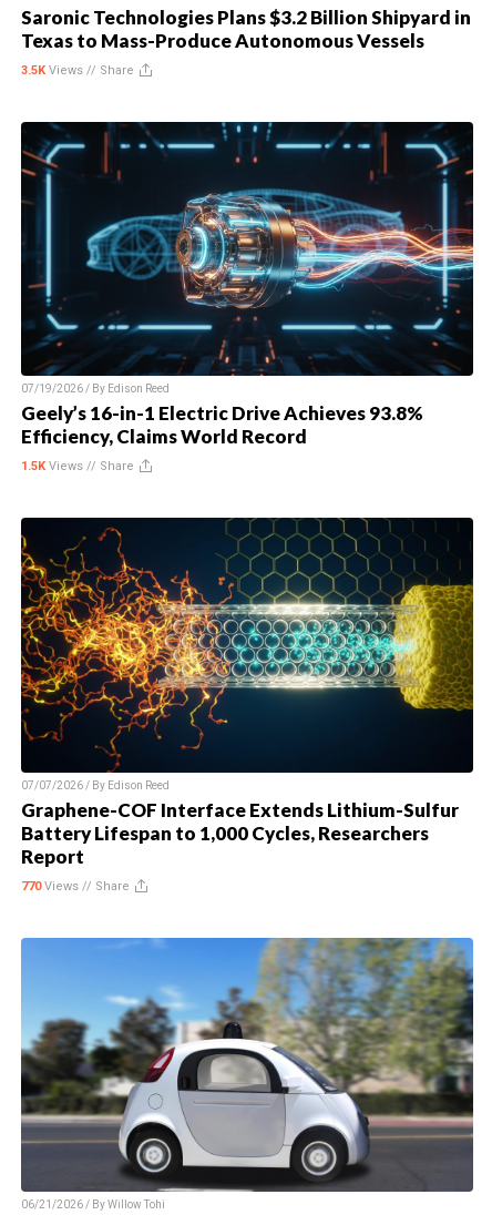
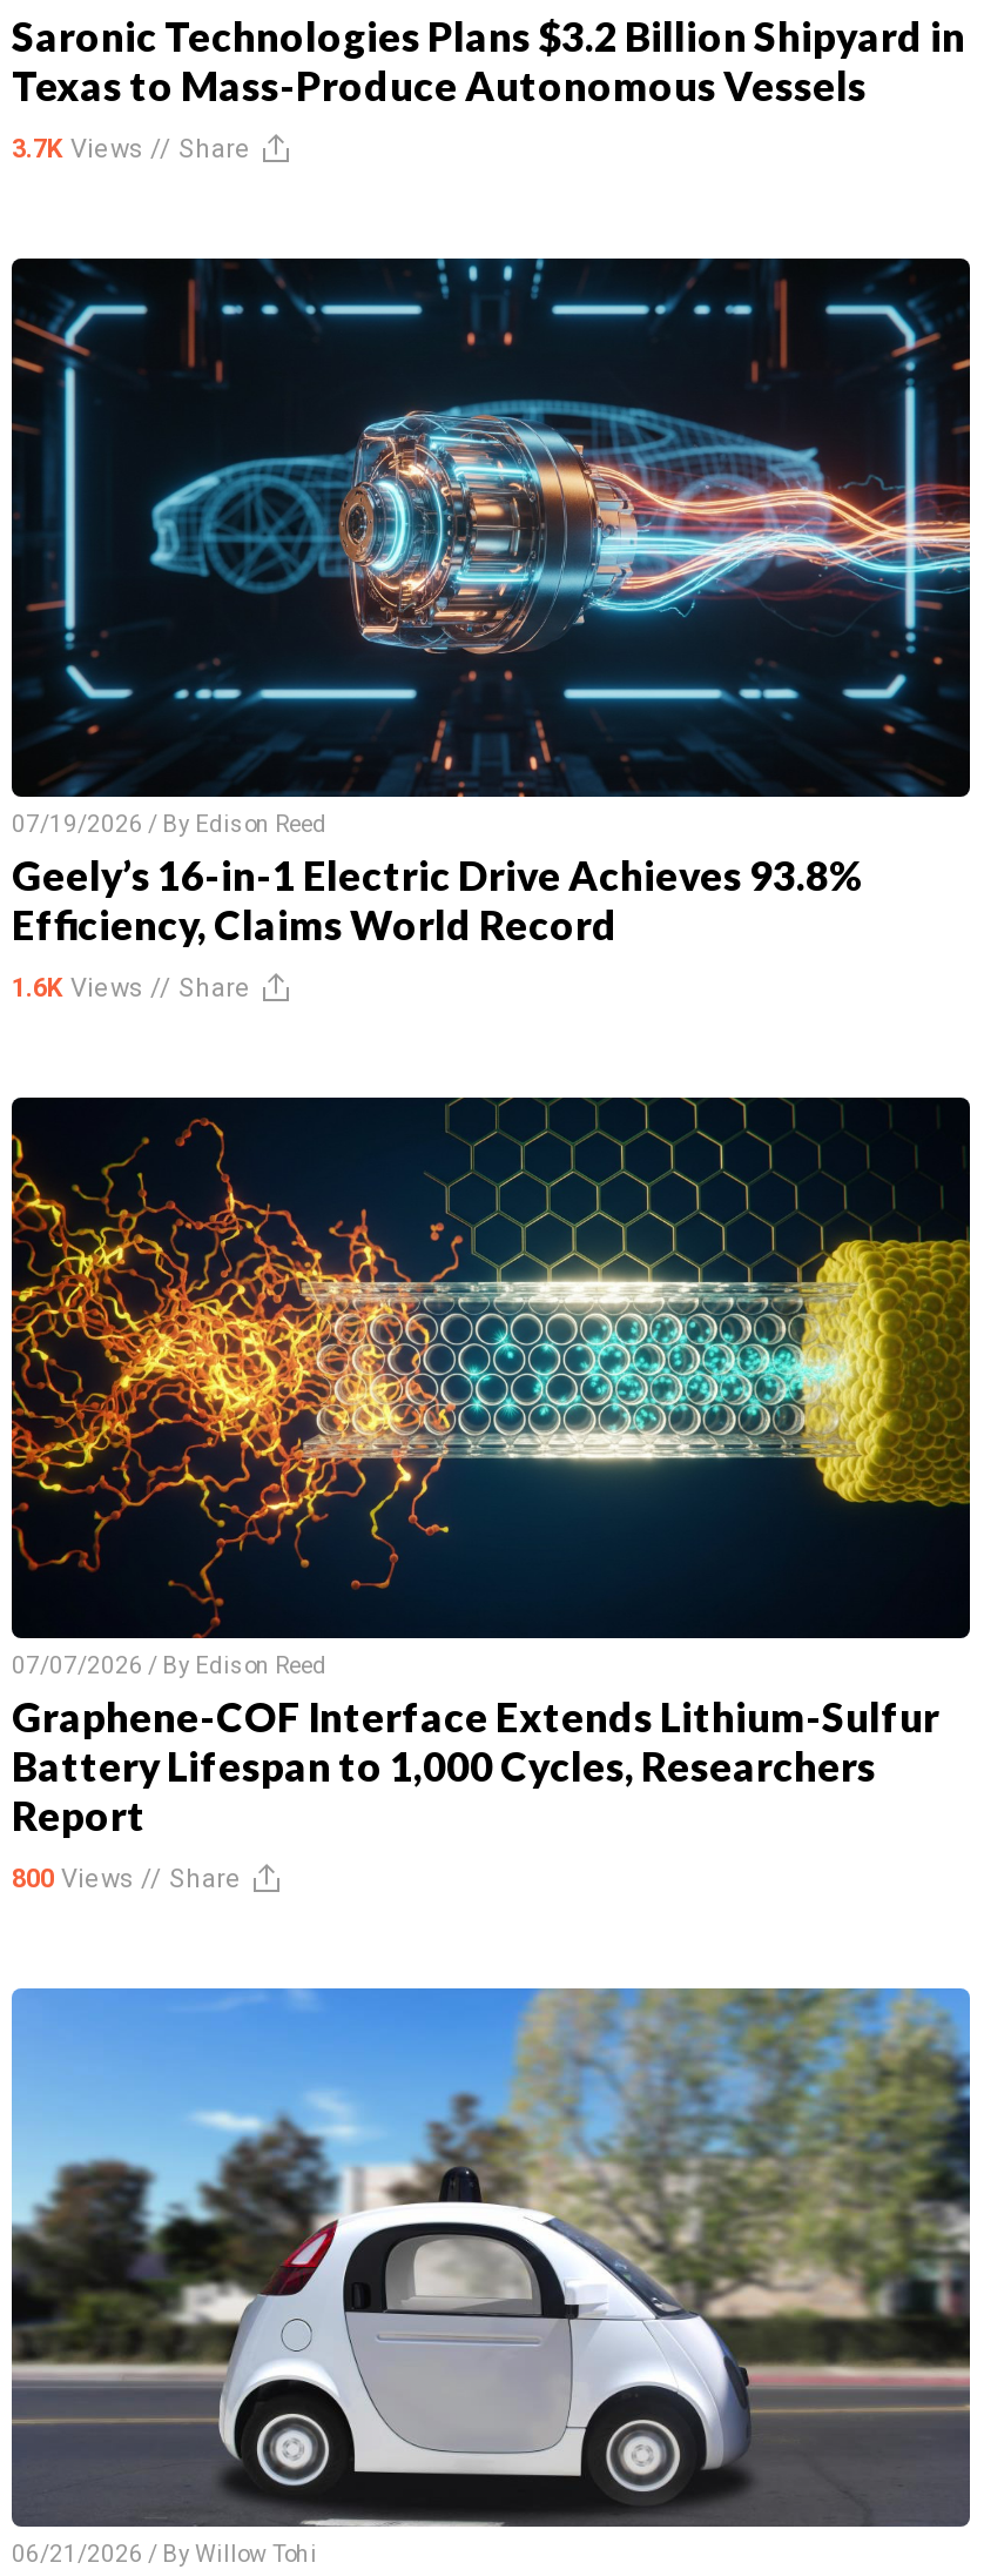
[21,63,134,77] 3.5K Views // Share -> [12,133,251,163] 3.7K Views // Share
[21,459,134,473] 1.5K Views // Share -> [12,973,251,1004] 1.6K Views // Share
[21,879,130,893] 770 Views // Share -> [12,1863,242,1893] 800 Views // Share

